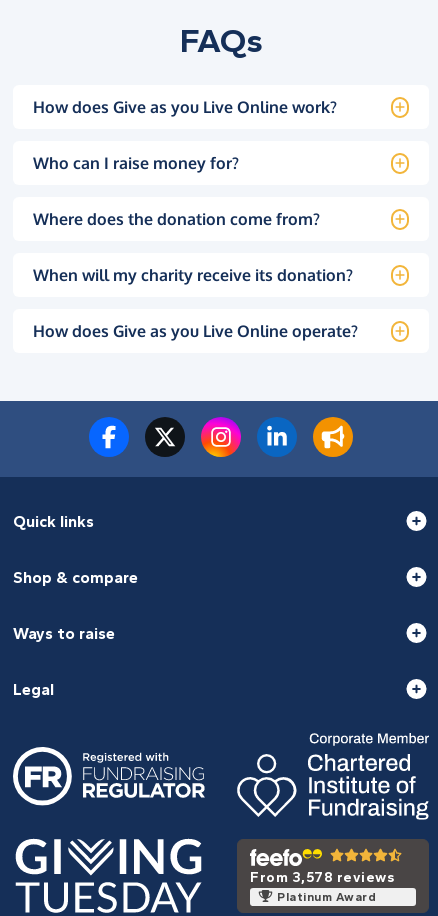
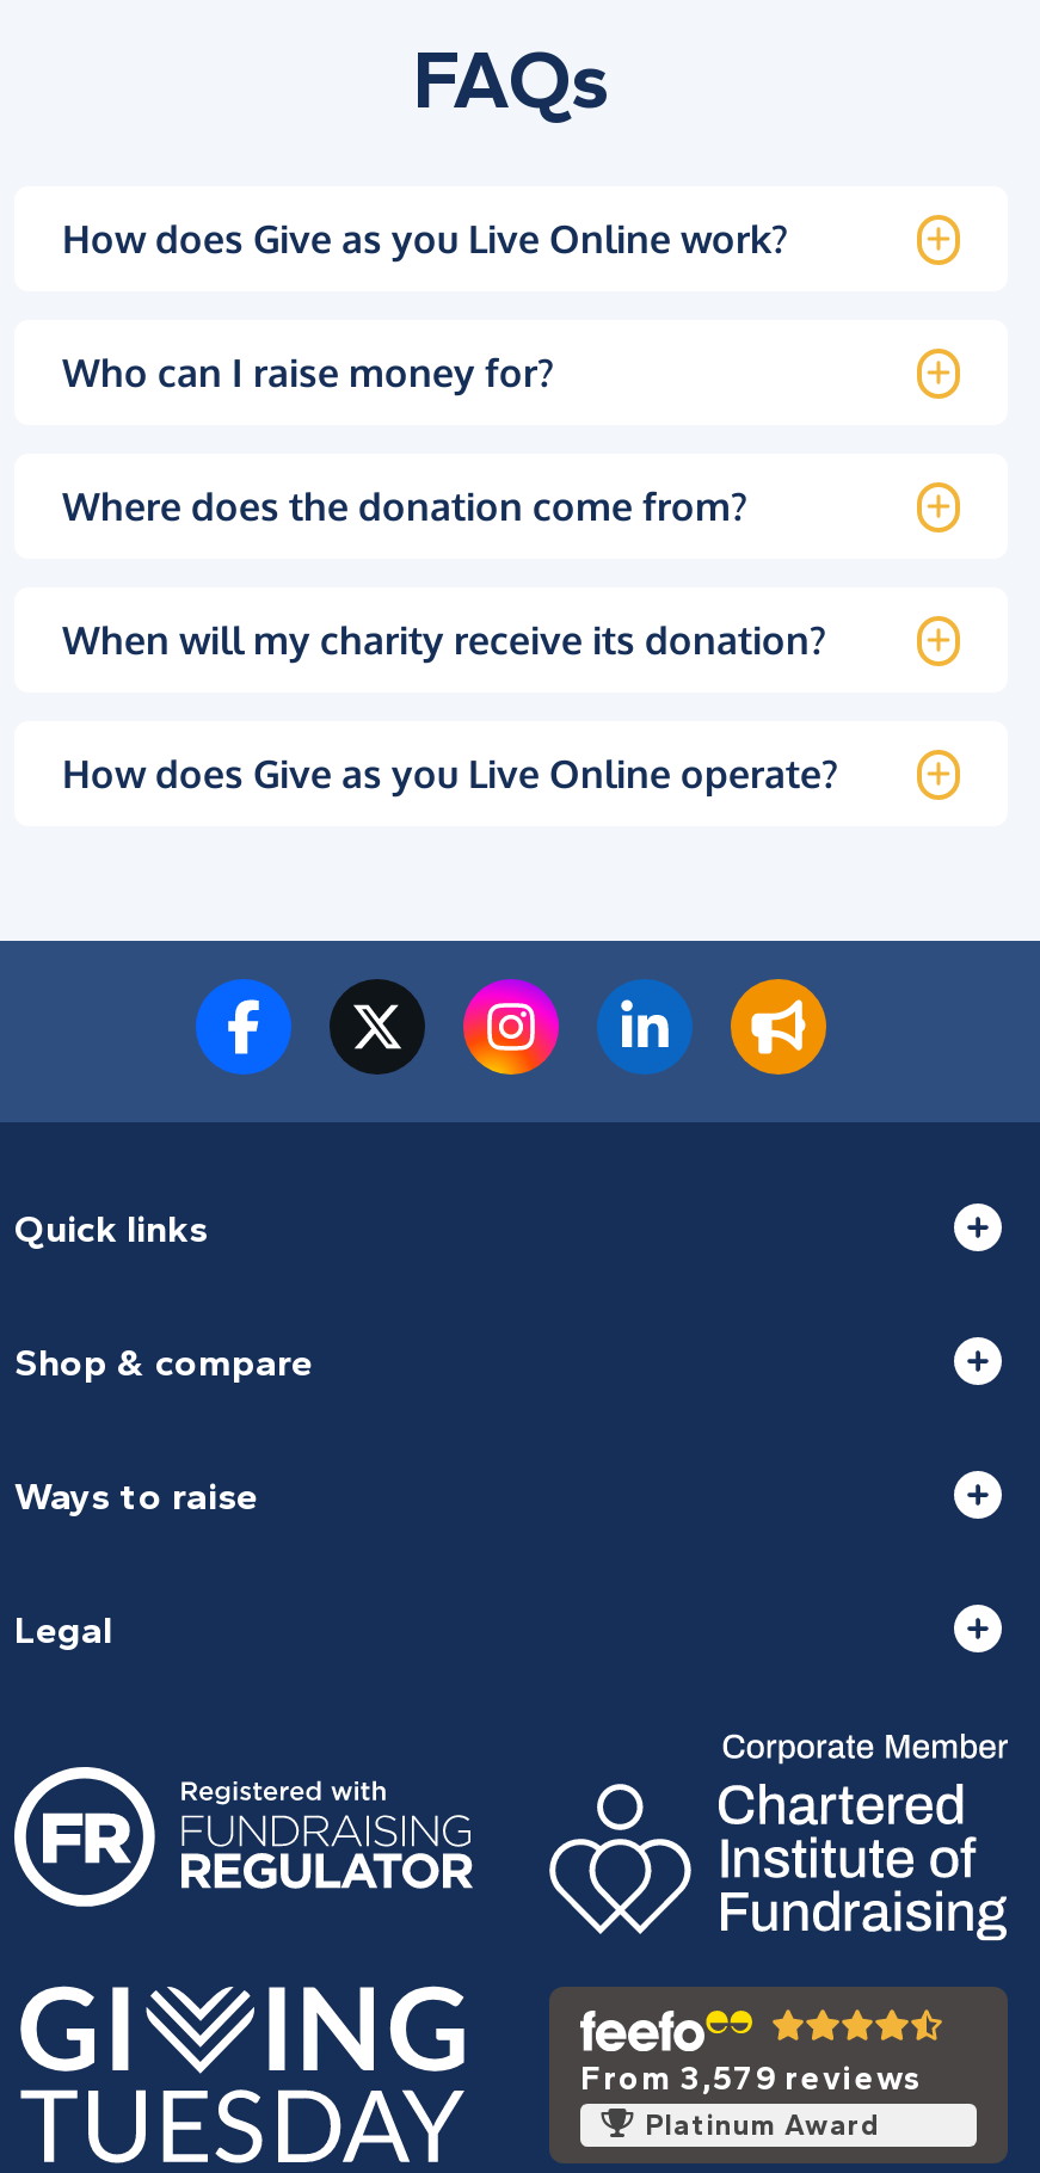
[250,868,394,885] From 3,578 reviews -> [580,2057,922,2098] From 3,579 reviews

